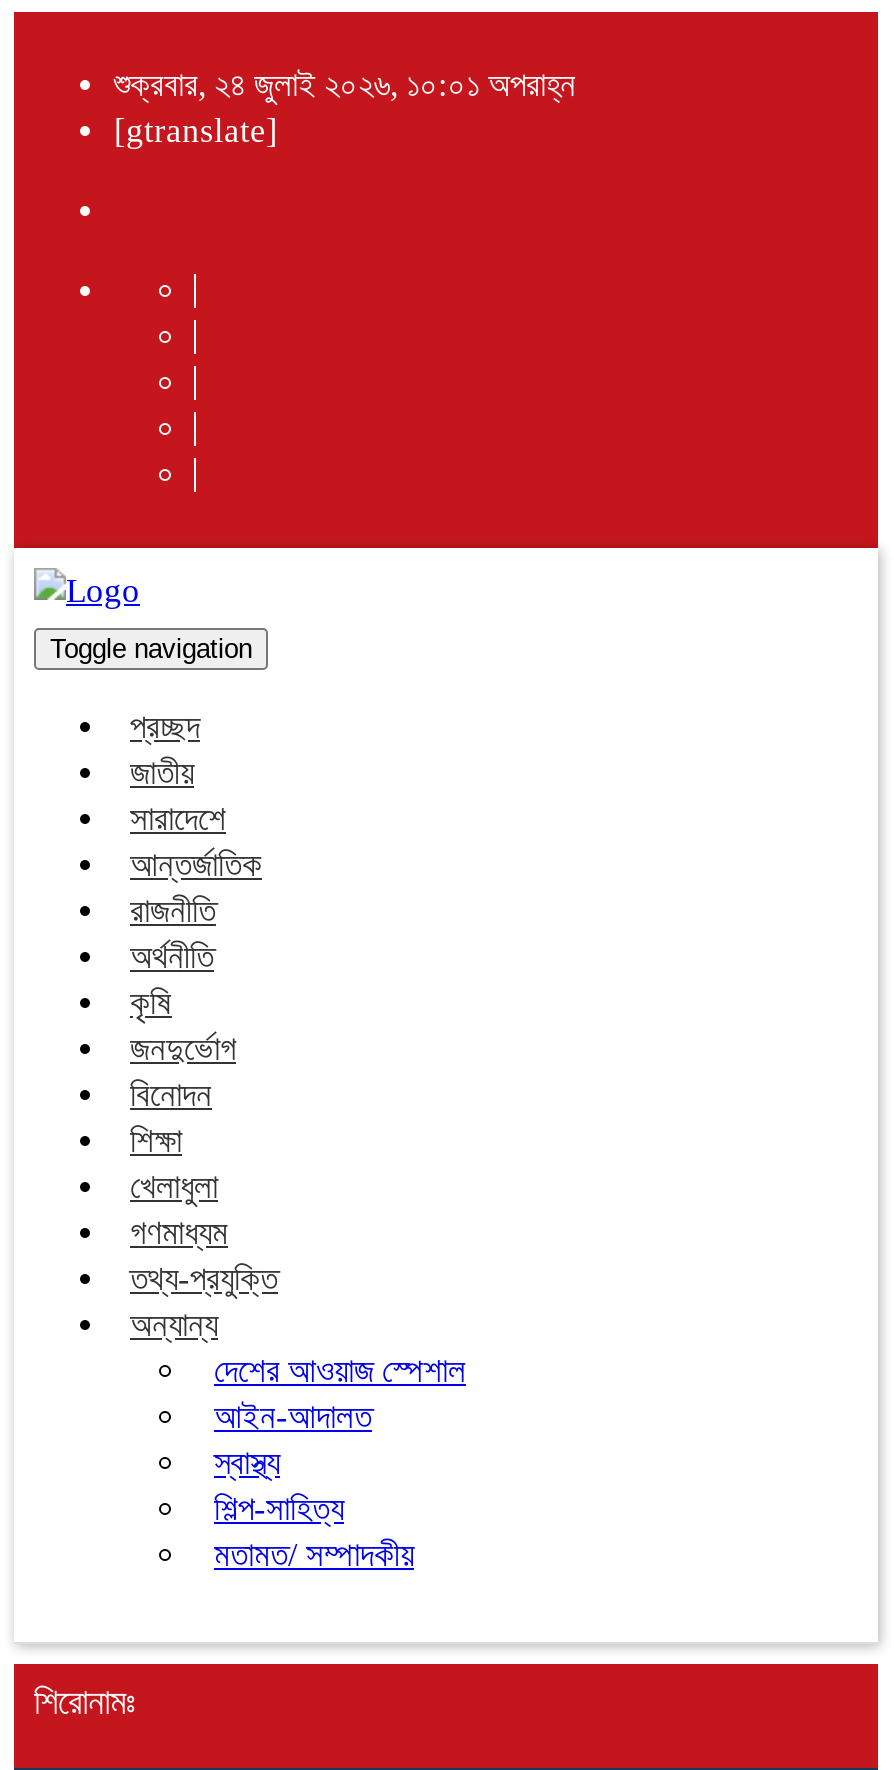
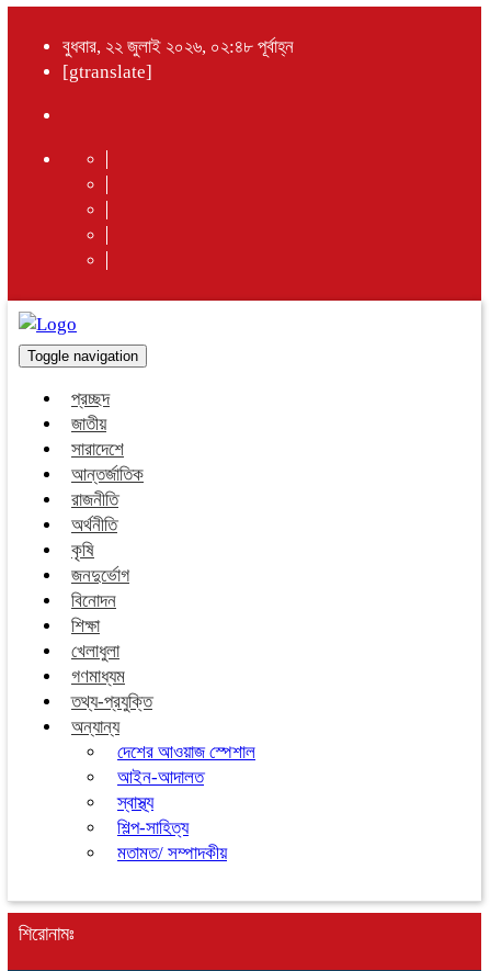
[114,66,576,104] শুক্রবার, ২৪ জুলাই ২০২৬, ১০:০১ অপরাহ্ন -> [62,36,294,57] বুধবার, ২২ জুলাই ২০২৬, ০২:৪৮ পূর্বাহ্ন

